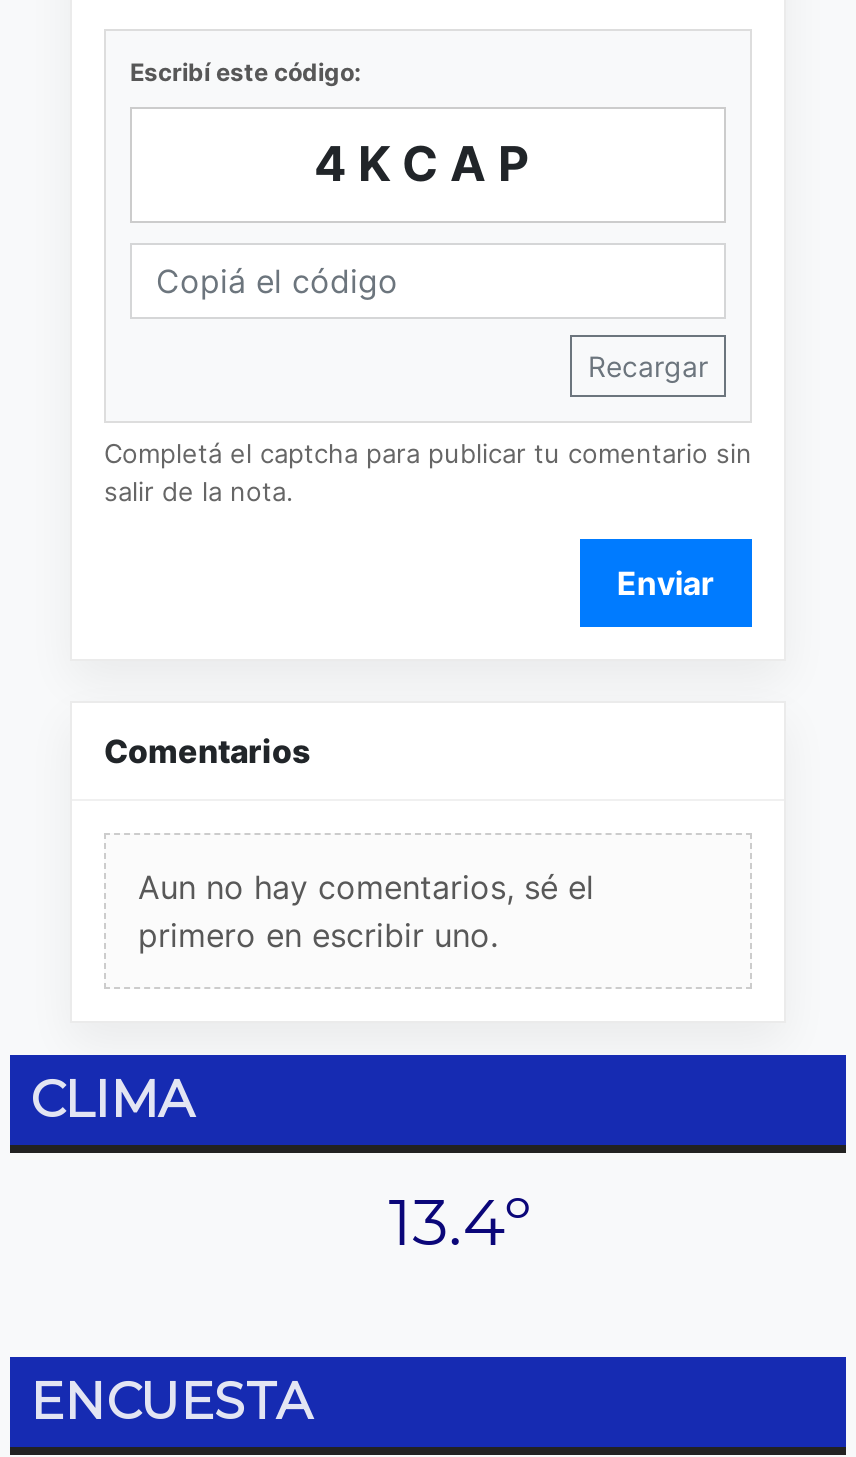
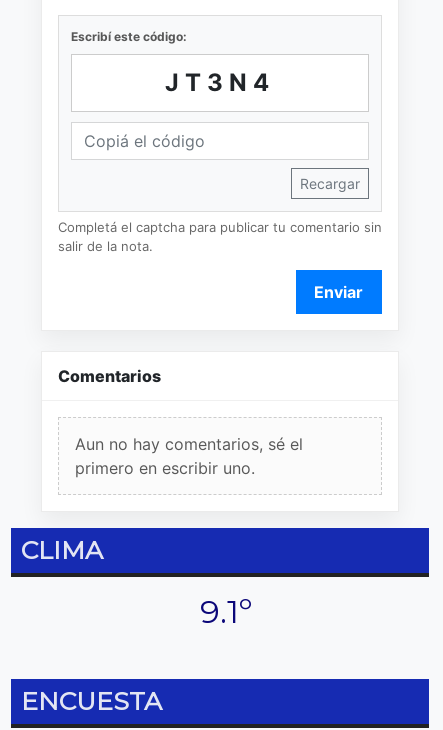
[314,135,542,193] 4KCAP -> [165,68,275,97] JT3N4
[389,1182,531,1260] 13.4º -> [200,591,252,630] 9.1º

